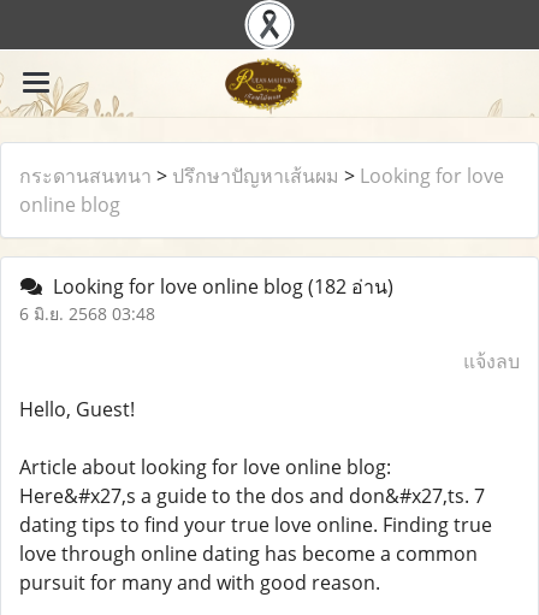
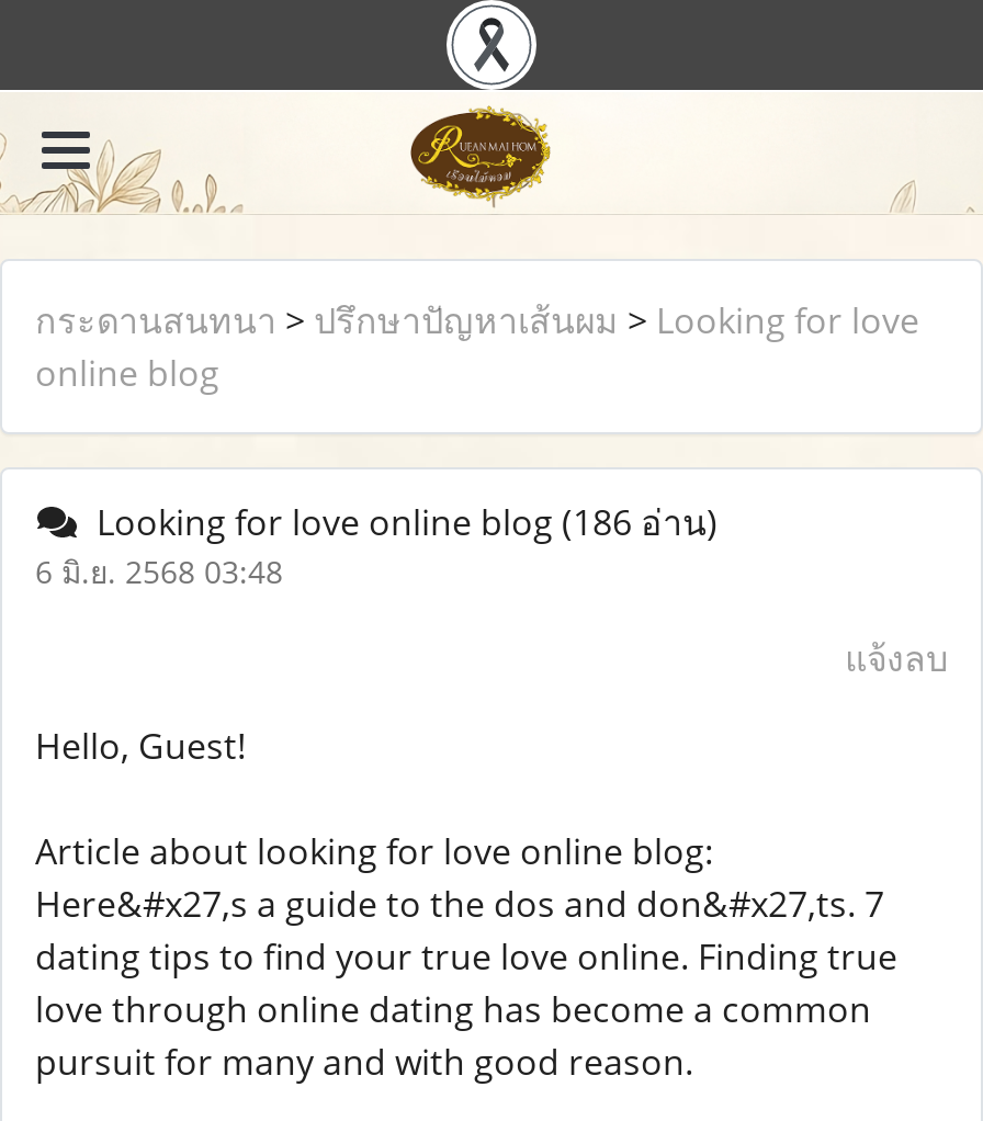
[43,273,393,300] Looking for love online blog (182 อ่าน) -> [79,498,718,546] Looking for love online blog (186 อ่าน)

